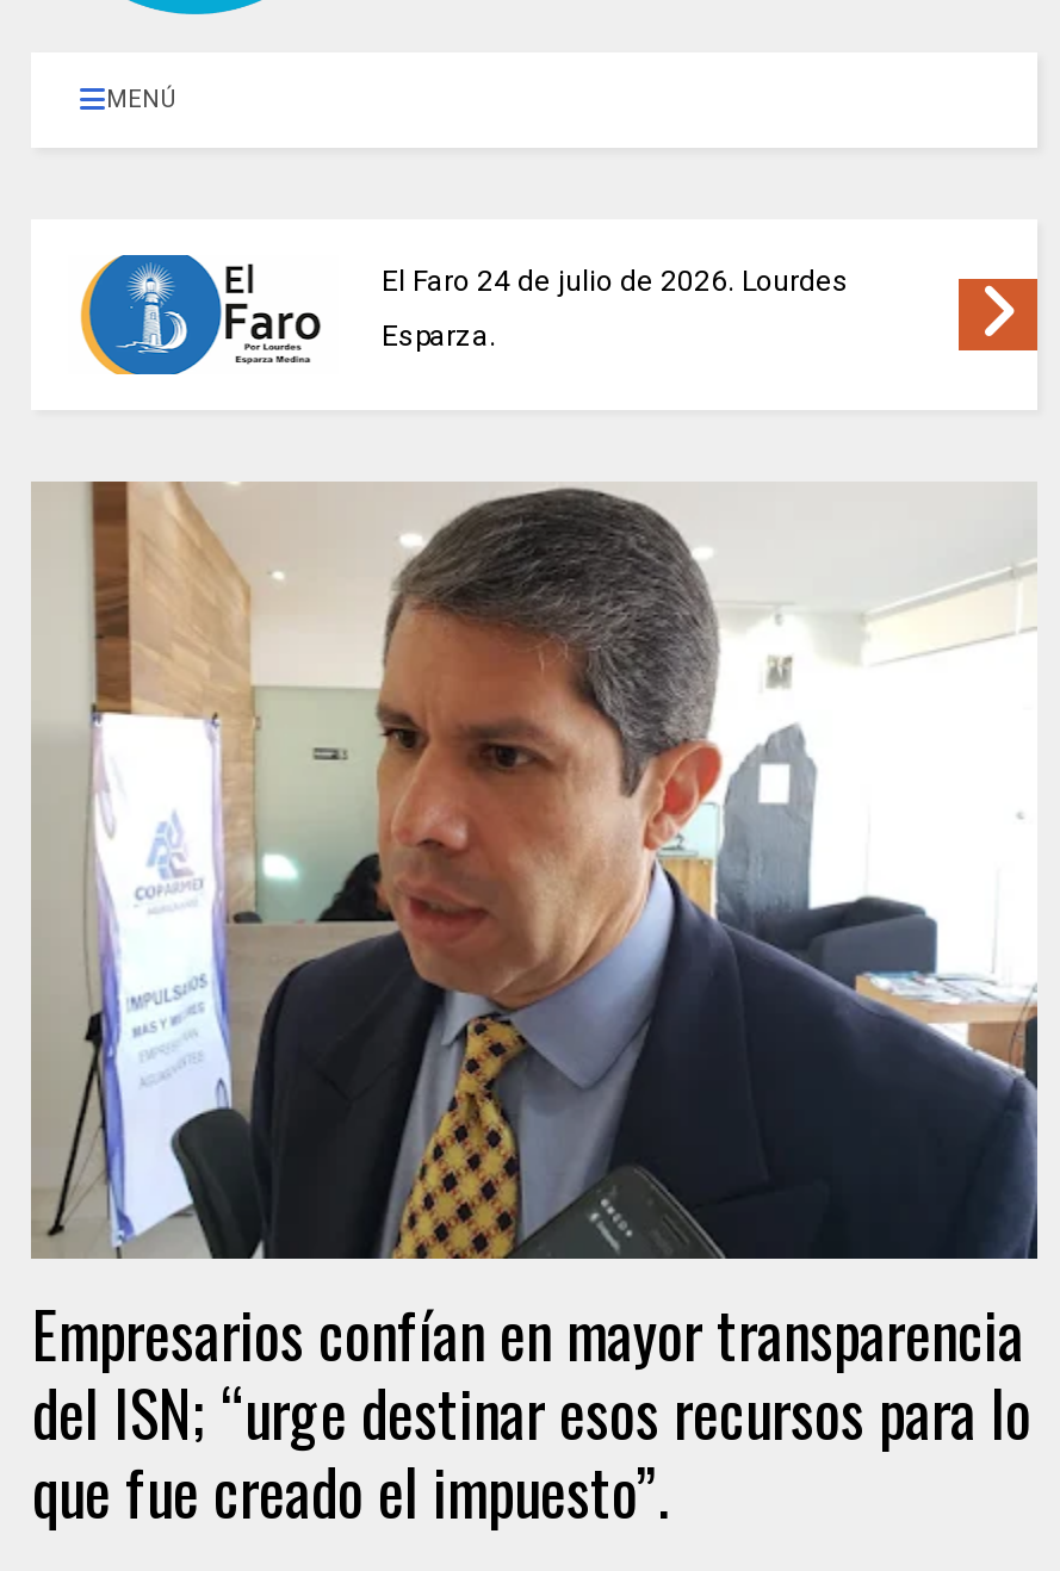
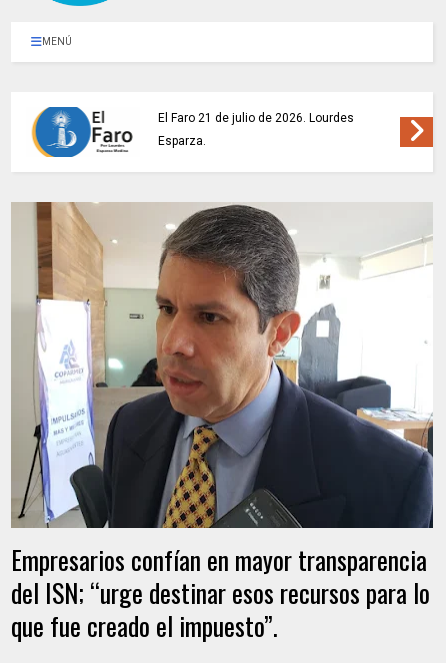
[382,264,849,297] El Faro 24 de julio de 2026. Lourdes -> [158,111,354,125] El Faro 21 de julio de 2026. Lourdes

